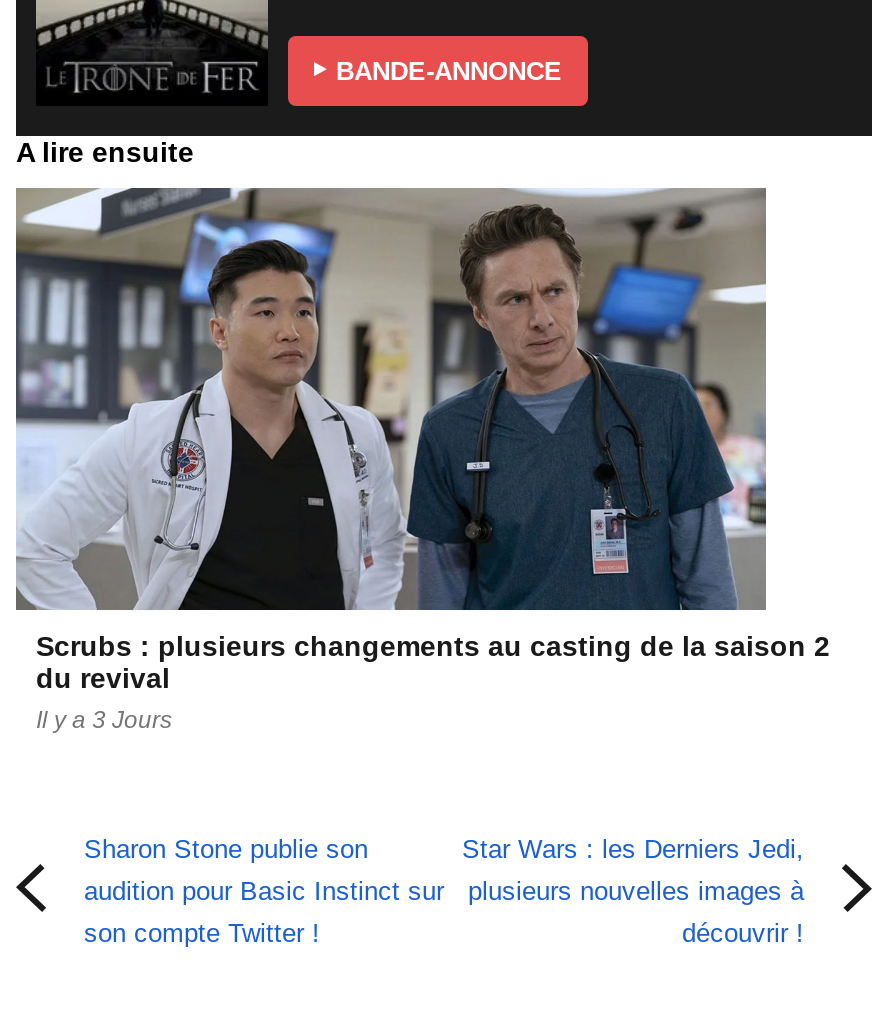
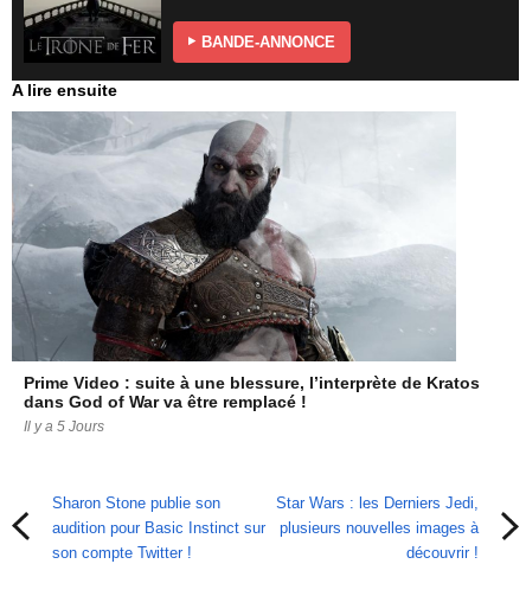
[16,188,830,733] [image] | Scrubs : plusieurs changements au casting de la saison 2 | du revival | Il y a 3 Jours -> [12,111,480,434] [image] | Prime Video : suite à une blessure, l’interprète de Kratos | dans God of War va être remplacé ! | Il y a 5 Jours

